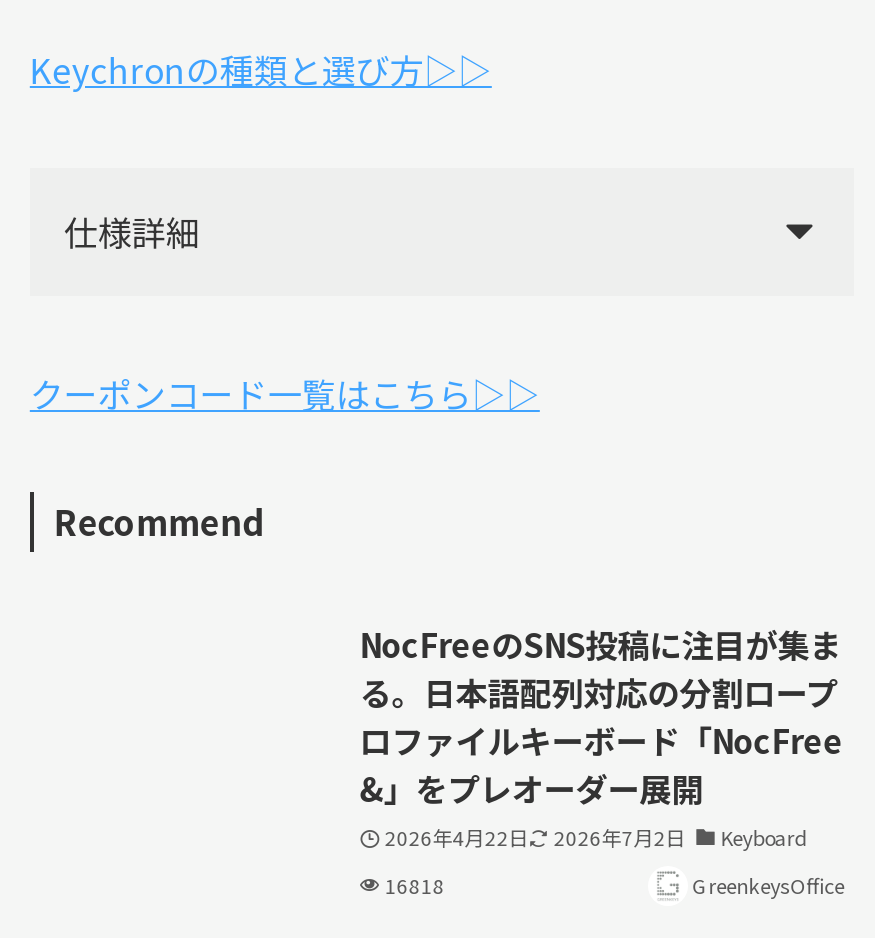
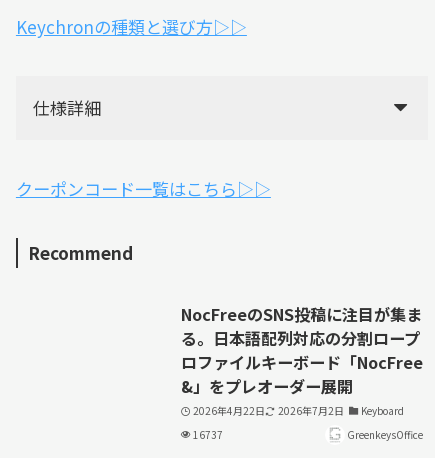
[385,869,445,899] 16818 -> [193,427,223,442] 16737

